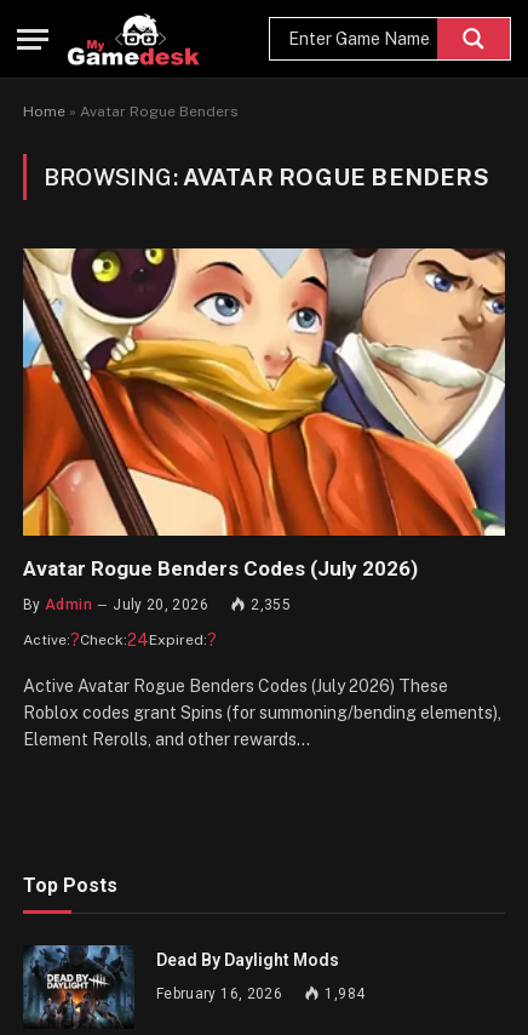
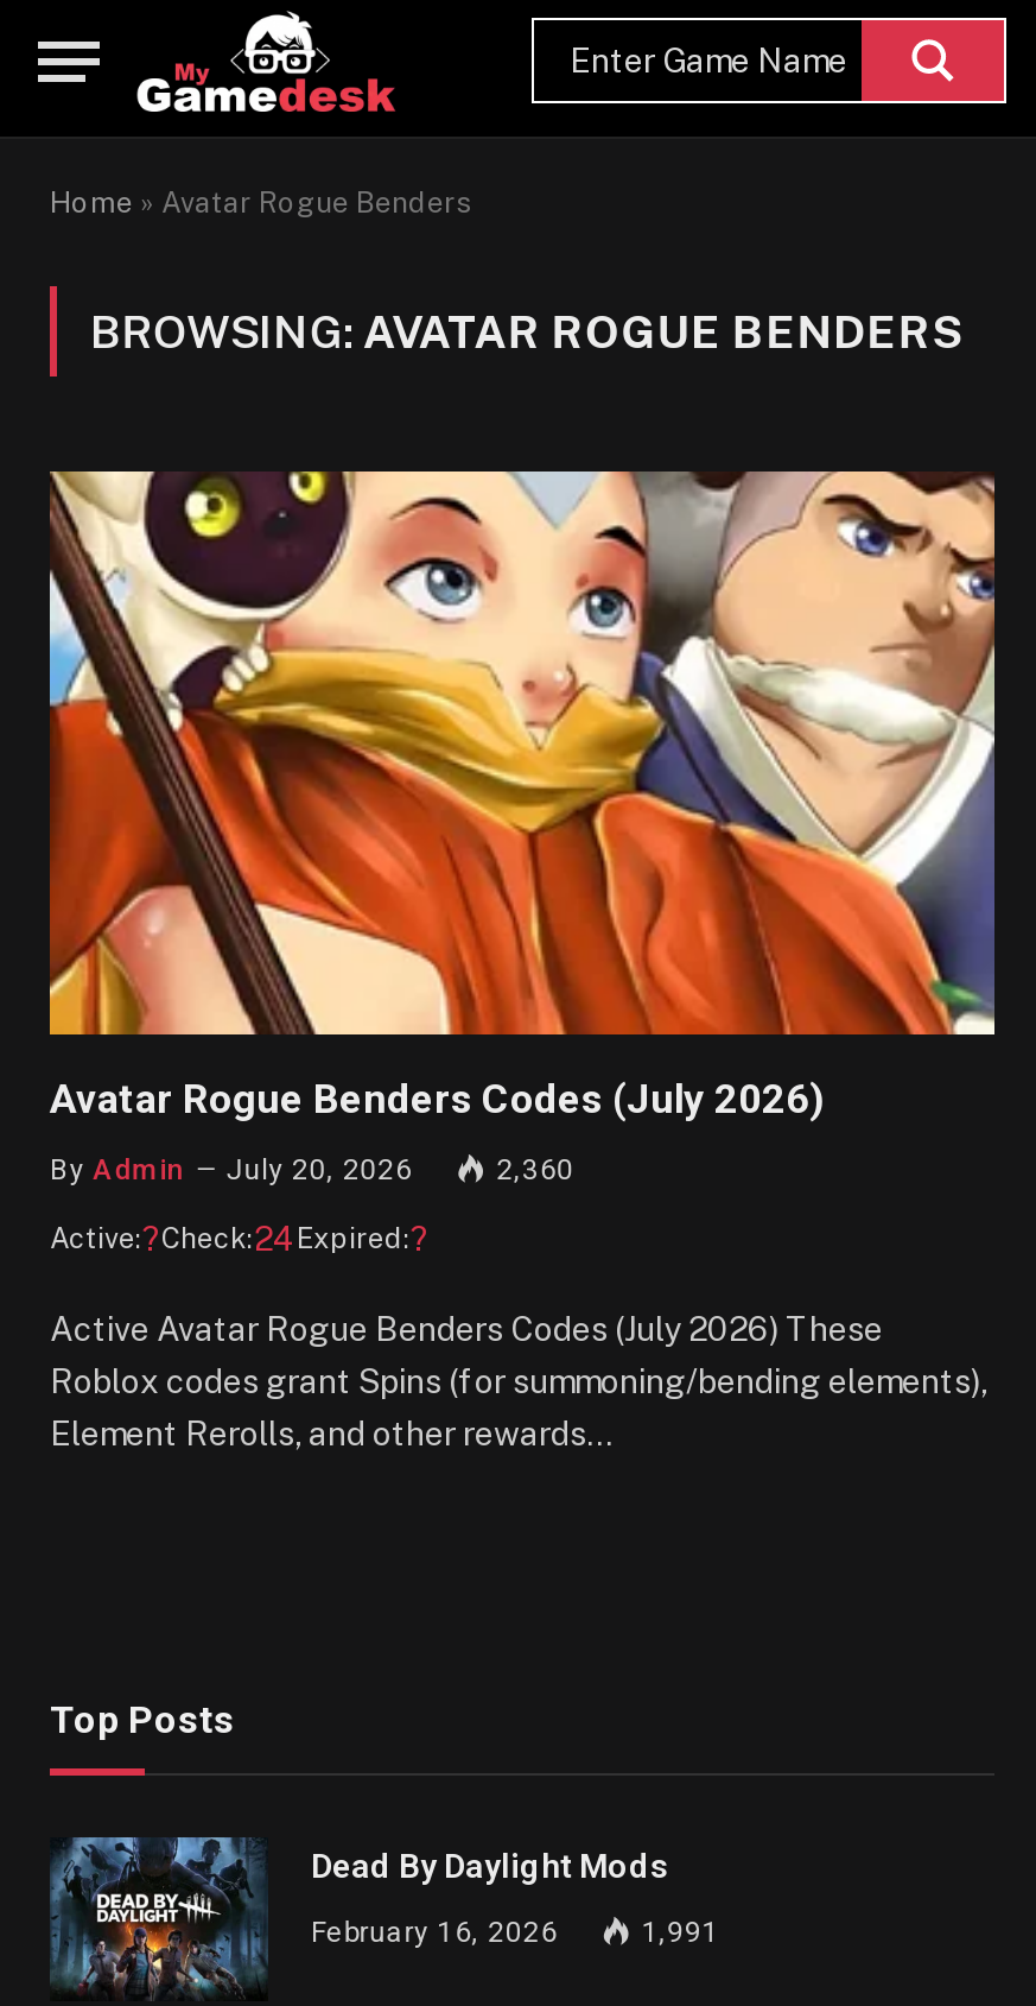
[251,596,291,613] 2,355 -> [497,1153,574,1186] 2,360
[325,985,365,1002] 1,984 -> [642,1915,720,1949] 1,991

